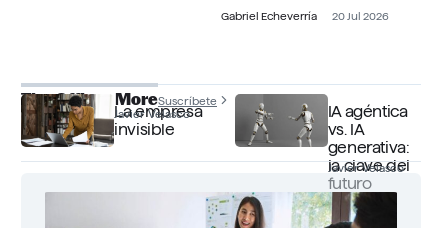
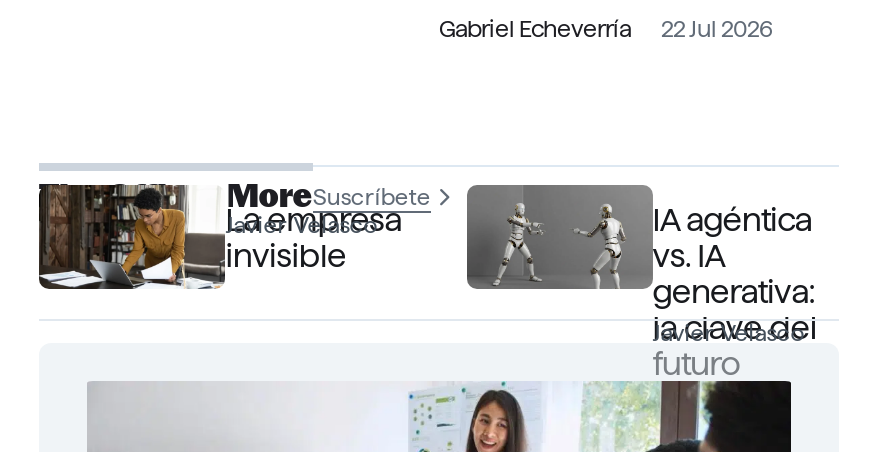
[221,10,389,22] Gabriel Echeverría 20 Jul 2026 -> [439,16,773,40] Gabriel Echeverría 22 Jul 2026

